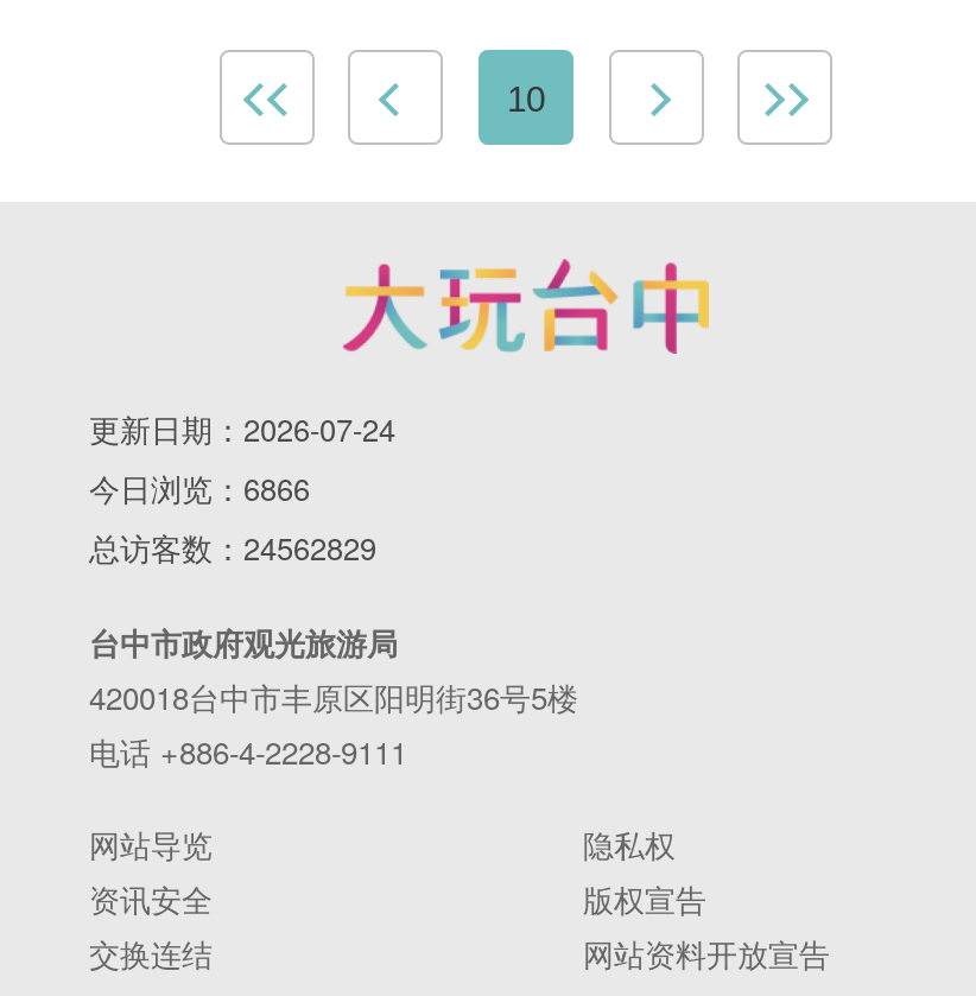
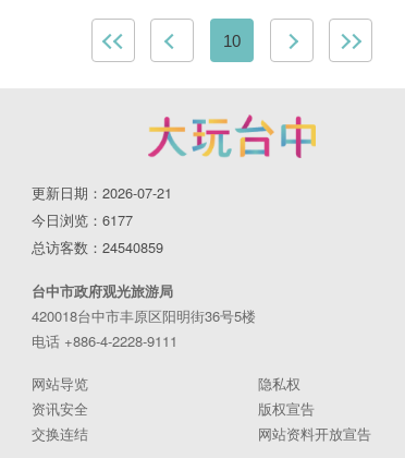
[89,407,395,452] 更新日期：2026-07-24 -> [32,182,172,203] 更新日期：2026-07-21
[89,466,310,511] 今日浏览：6866 -> [32,210,133,230] 今日浏览：6177
[89,525,376,571] 总访客数：24562829 -> [32,237,163,258] 总访客数：24540859

